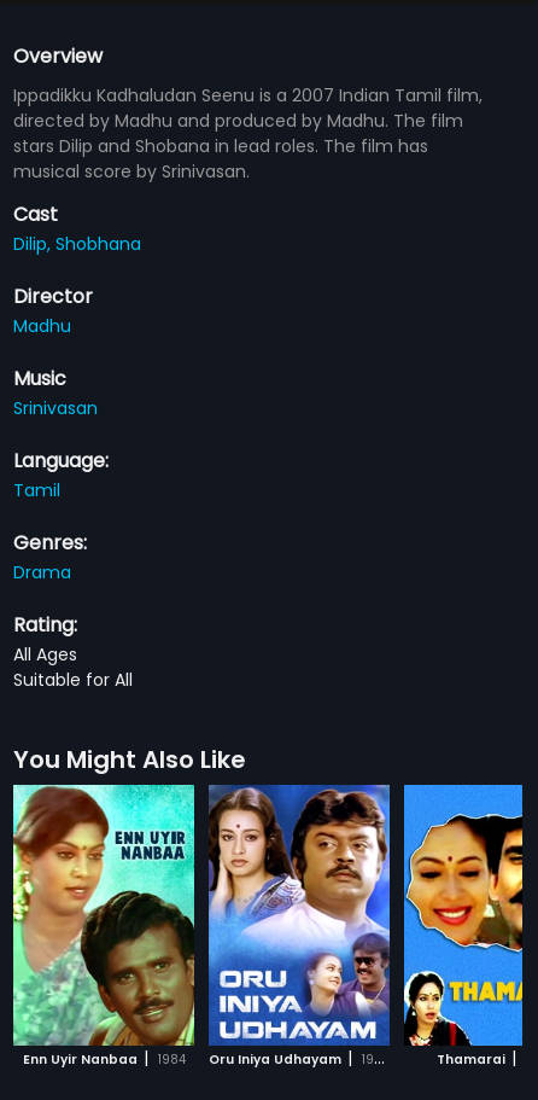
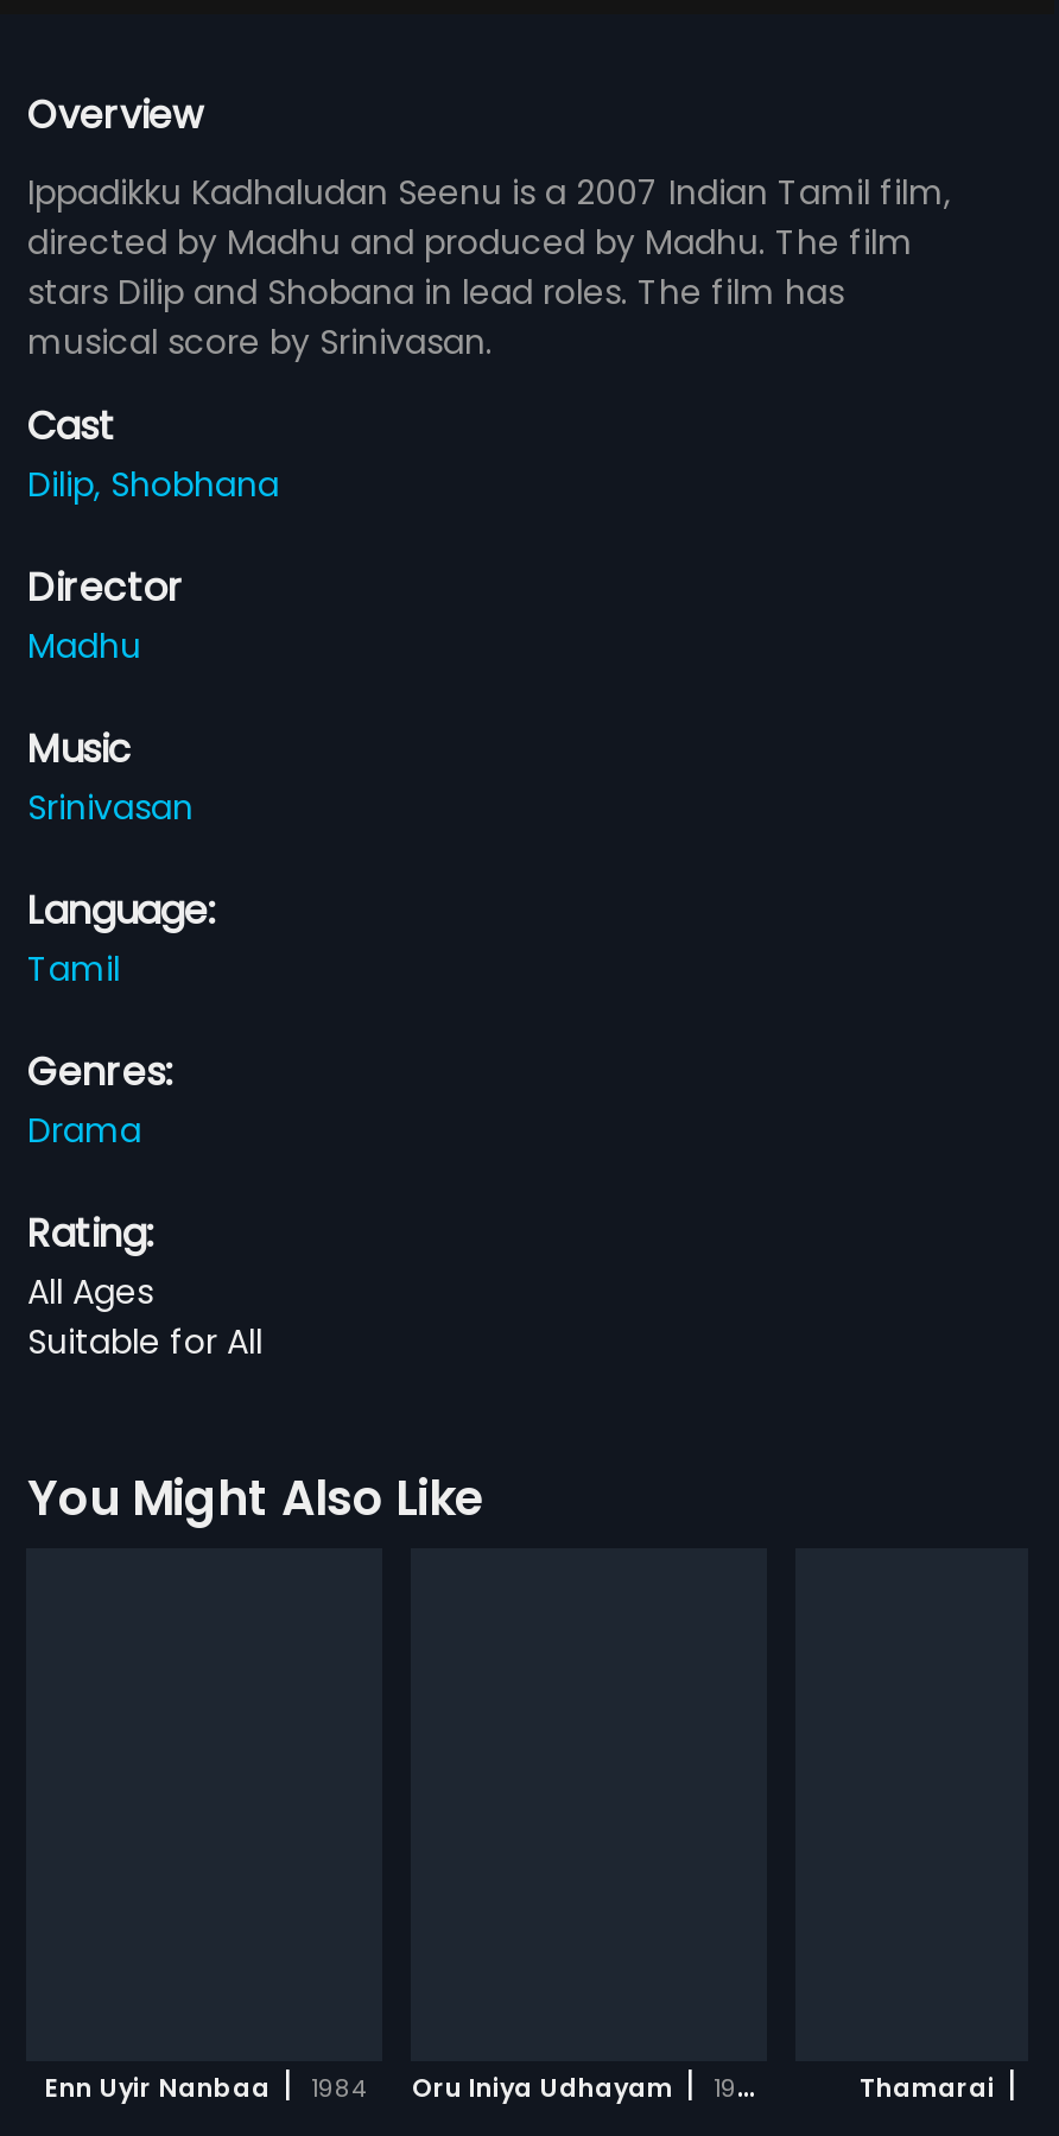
[12,784,195,1047] [image] -> none
[207,784,391,1046] [image] -> none
[403,784,524,1047] [image] -> none

